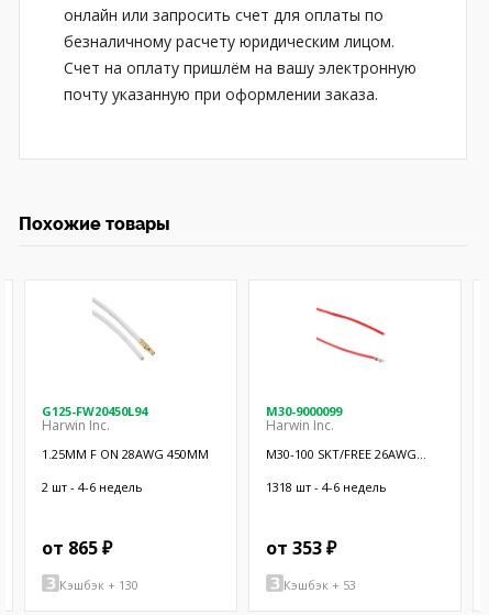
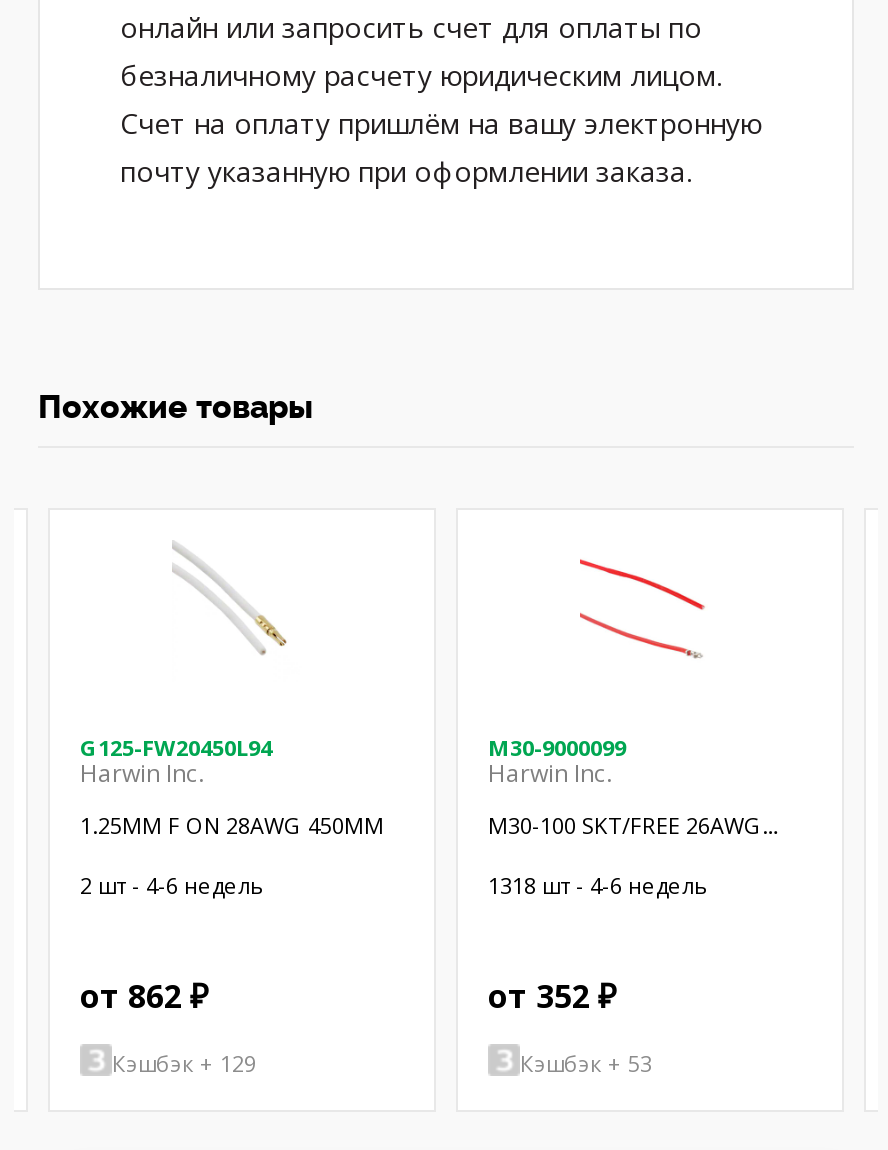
[42,536,112,560] от 865 ₽ -> [80,974,208,1018] от 862 ₽
[266,536,336,560] от 353 ₽ -> [488,974,616,1018] от 352 ₽
[59,576,138,592] Кэшбэк + 130 -> [112,1047,256,1077] Кэшбэк + 129

